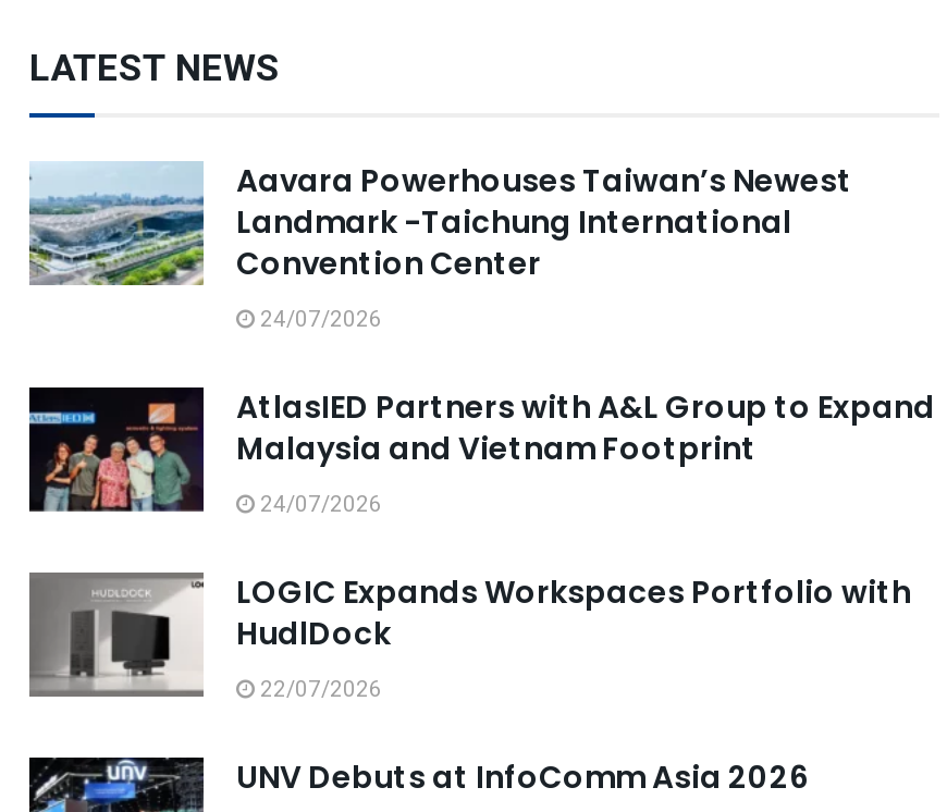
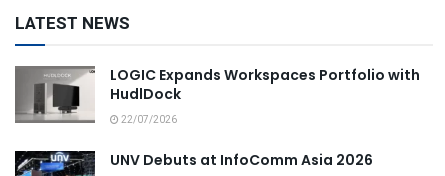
[29,158,935,520] [image] | Aavara Powerhouses Taiwan’s Newest | Landmark -Taichung International | Convention Center | 24/07/2026 | AtlasIED Partners with A&L Group to Expand | Malaysia and Vietnam Footprint | 24/07/2026 -> none
[27,385,206,529] [image] -> none

